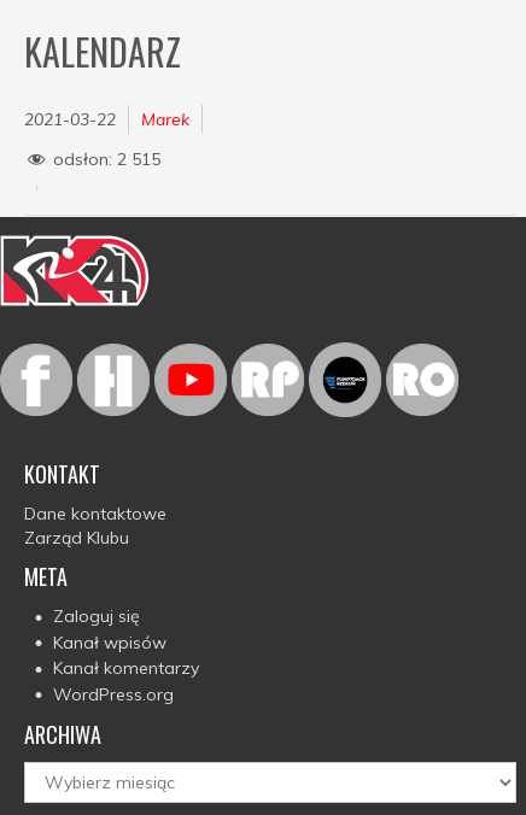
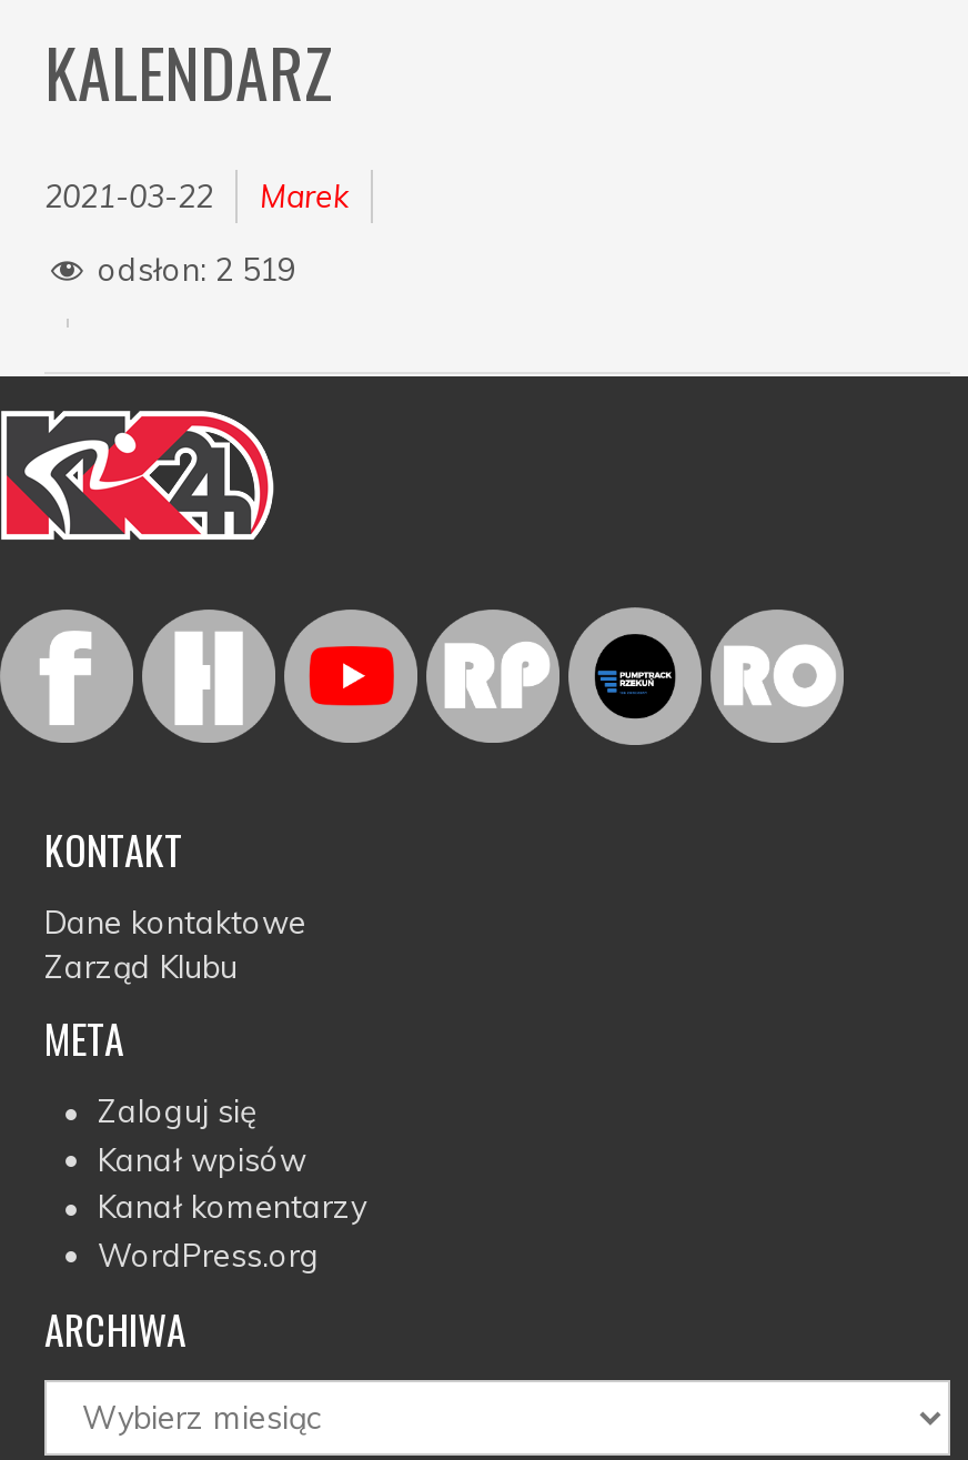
[53,149,160,171] odsłon: 2 515 -> [98,251,295,291] odsłon: 2 519

